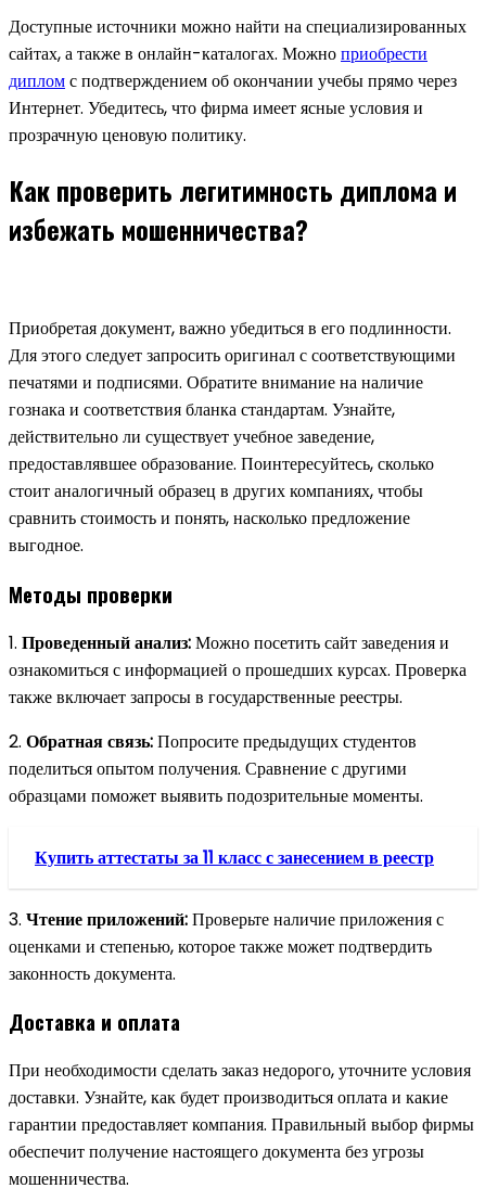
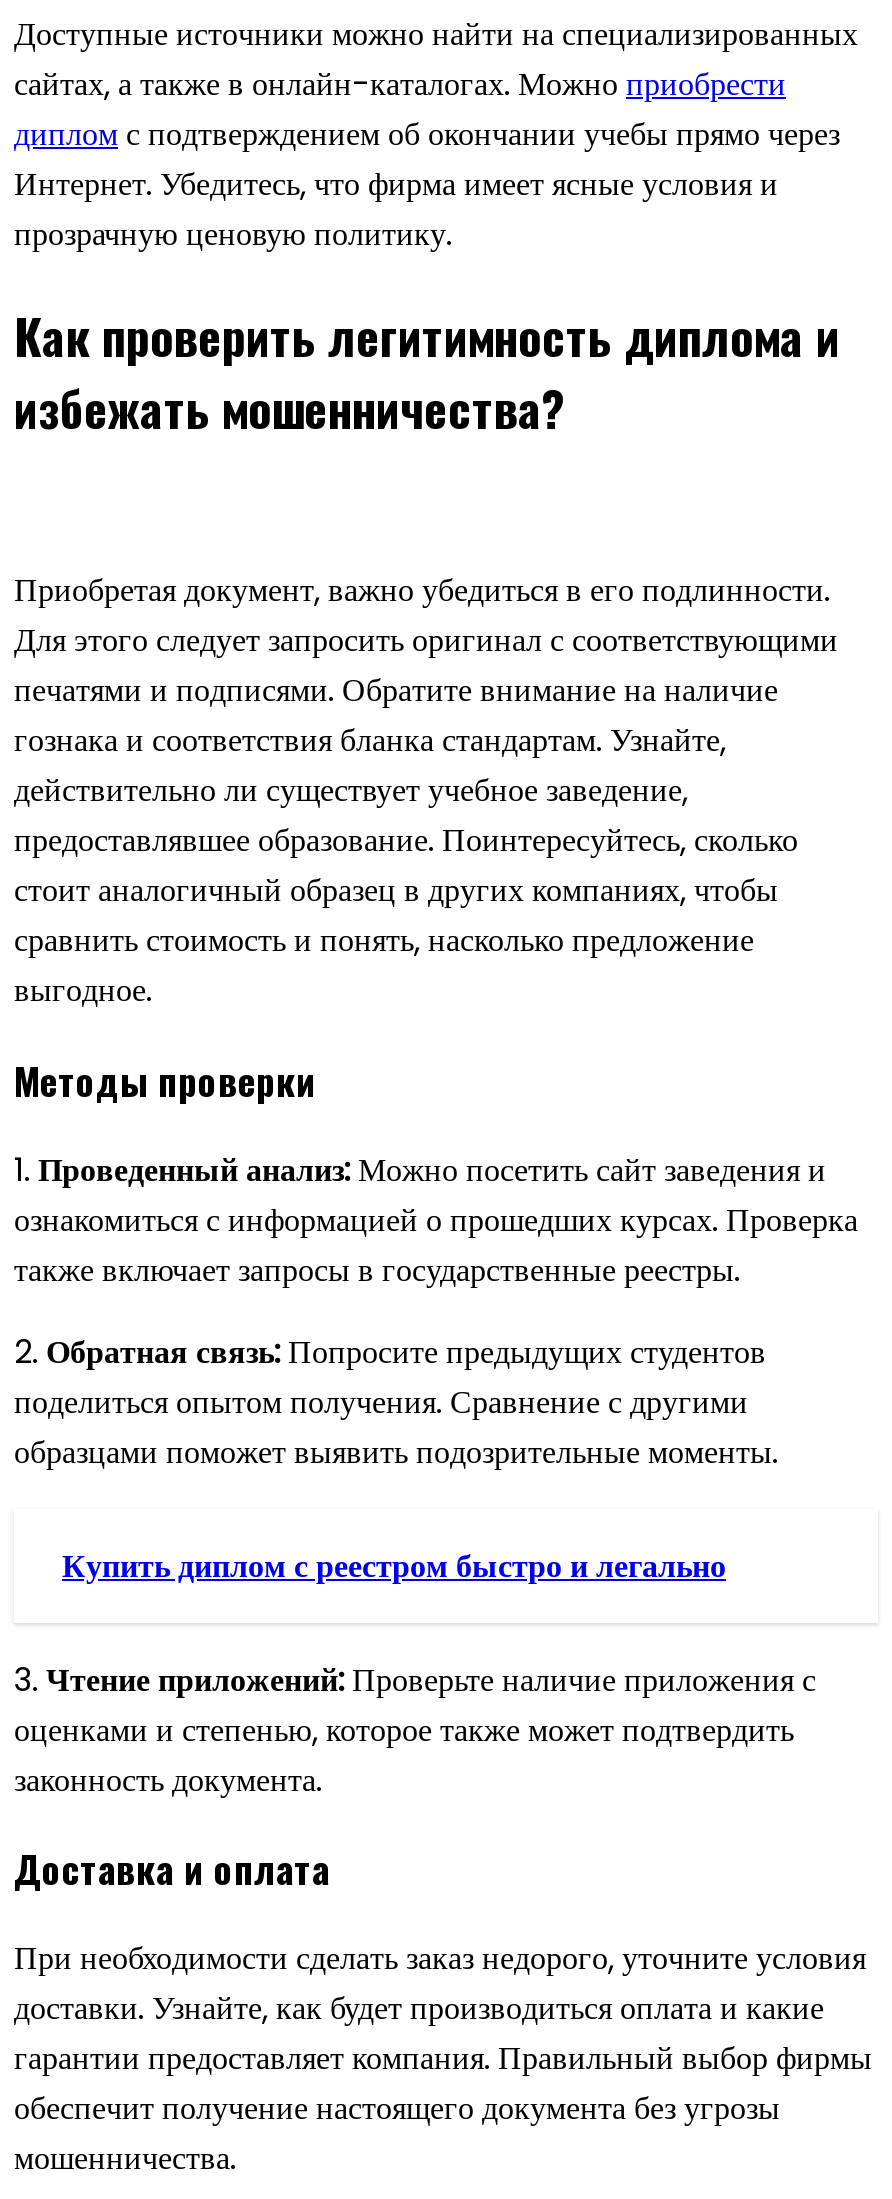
[35,845,434,870] Купить аттестаты за 11 класс с занесением в реестр -> [62,1542,726,1588] Купить диплом с реестром быстро и легально

